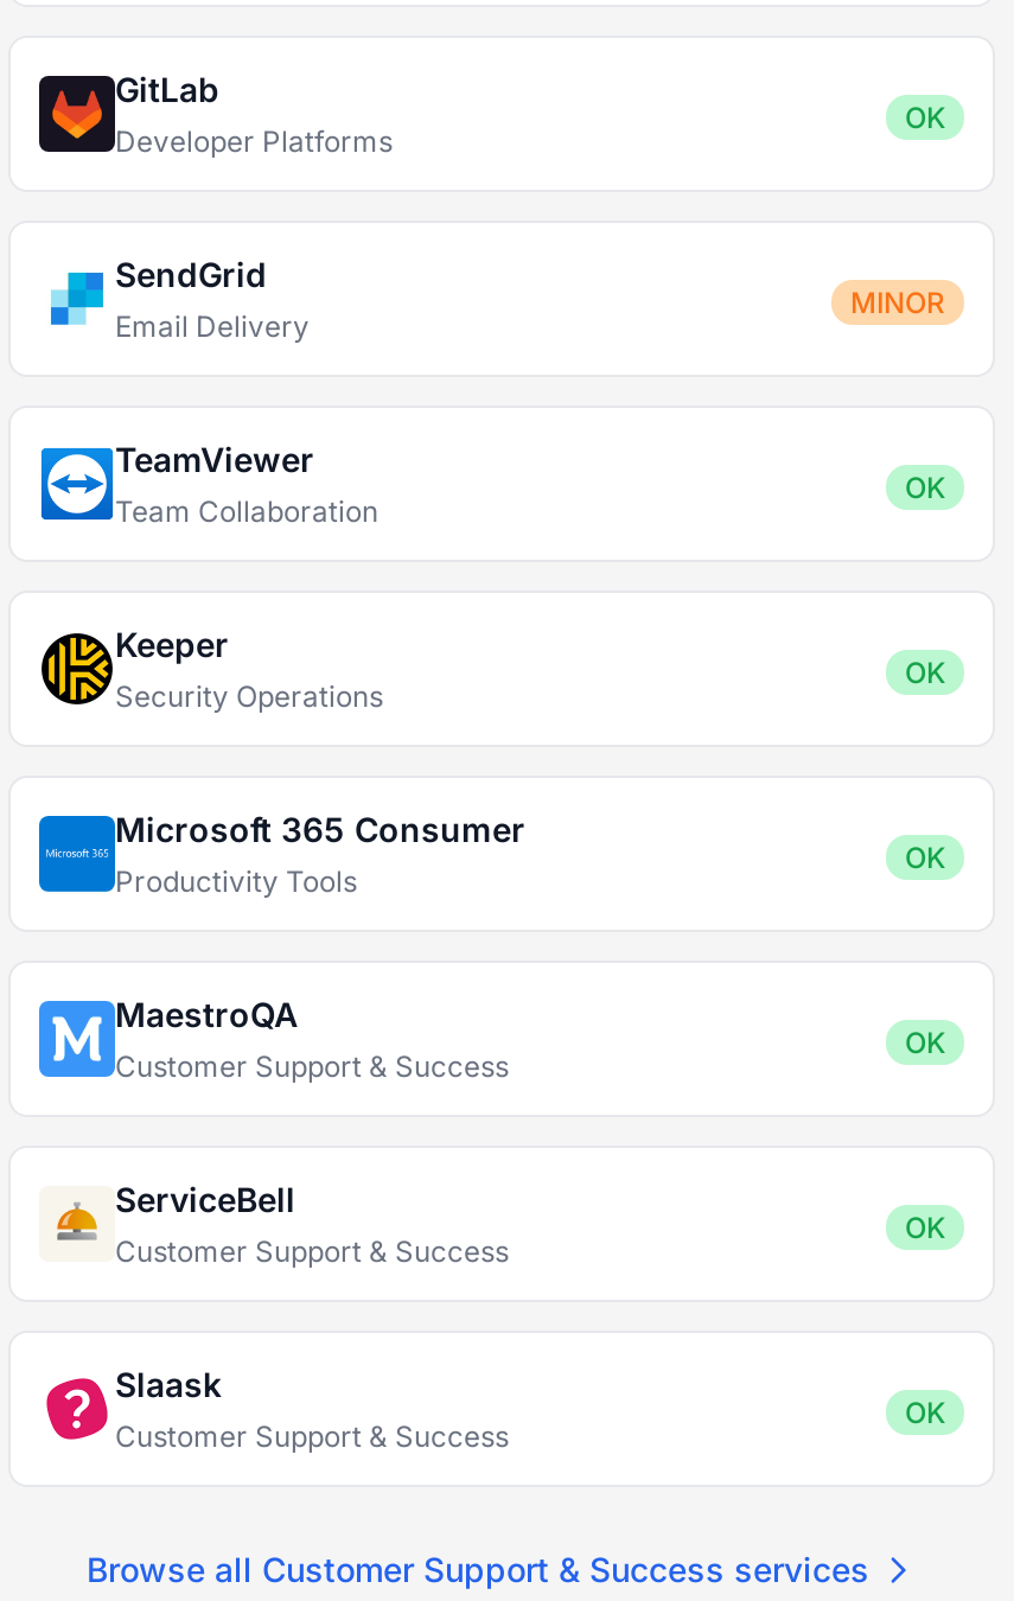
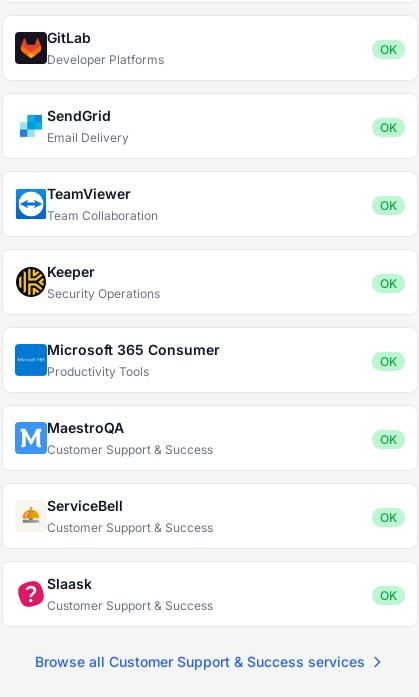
[850,285,945,320] MINOR -> [380,120,397,135] OK

